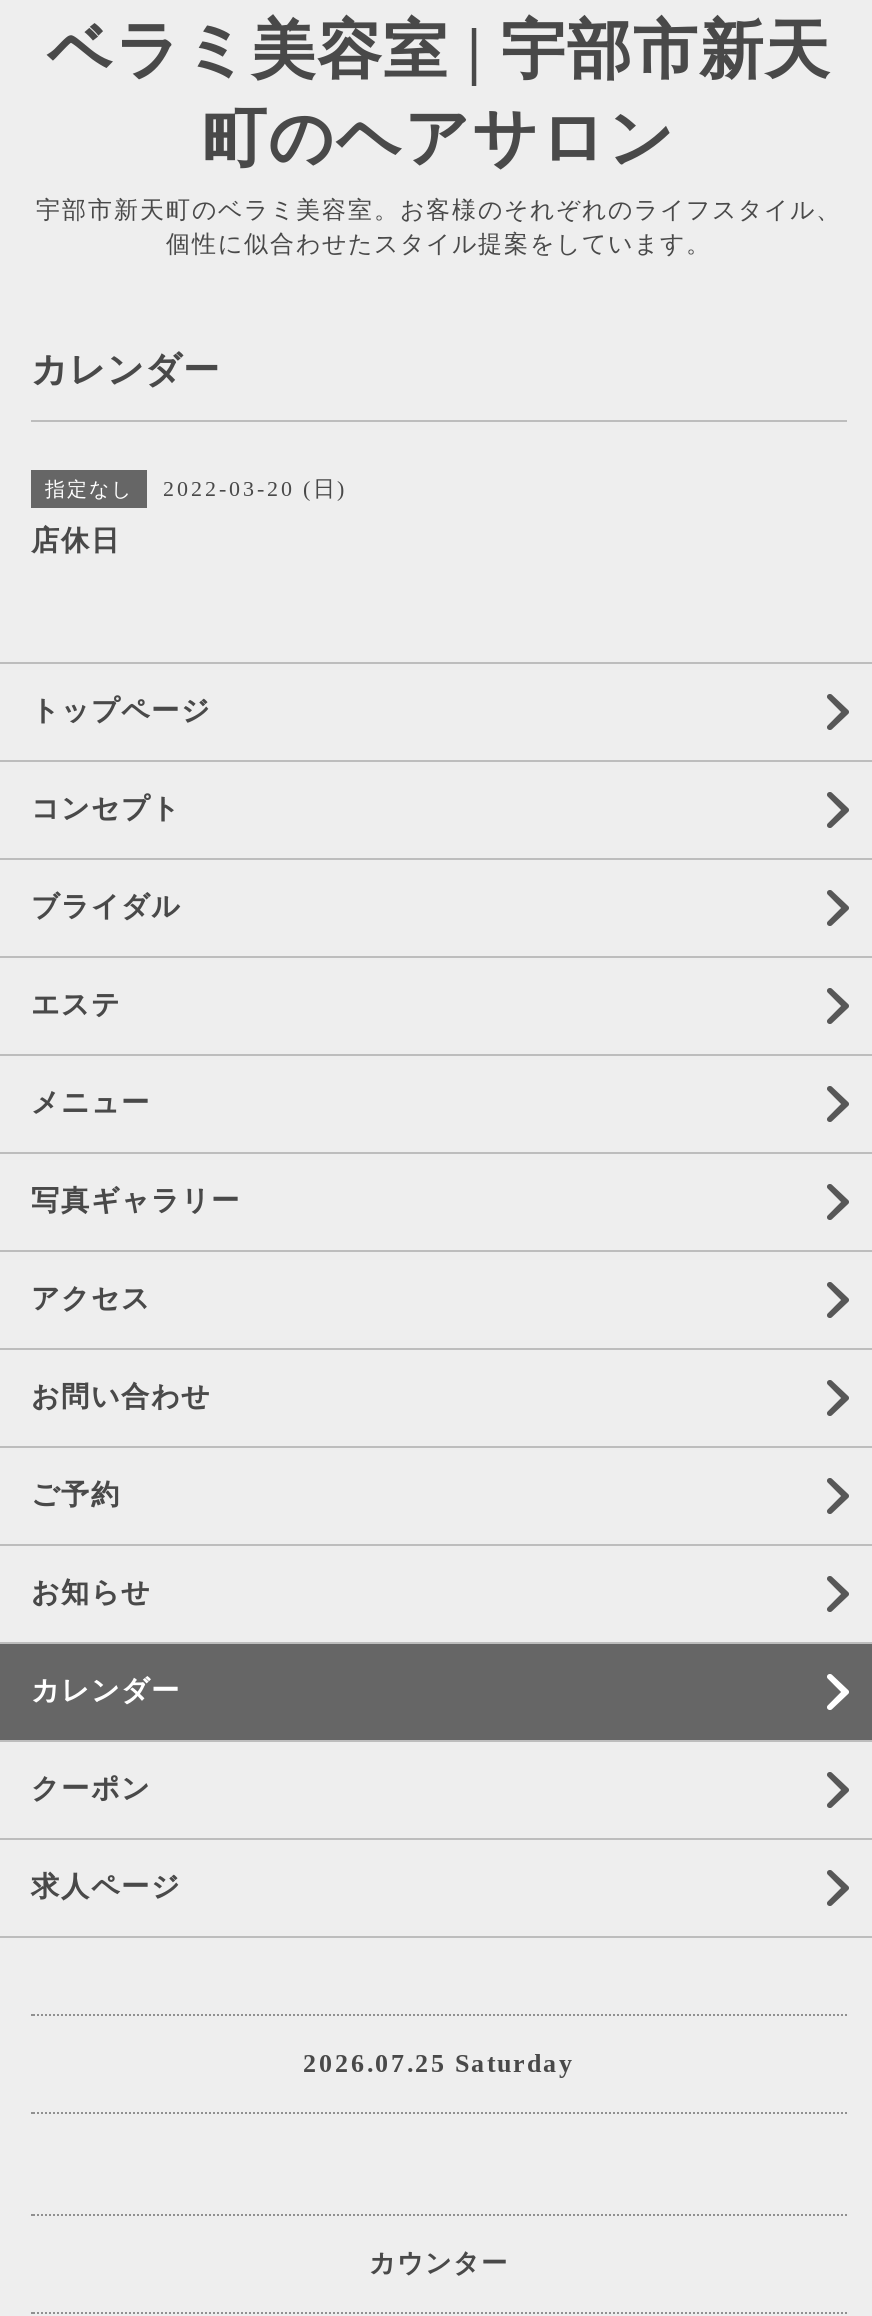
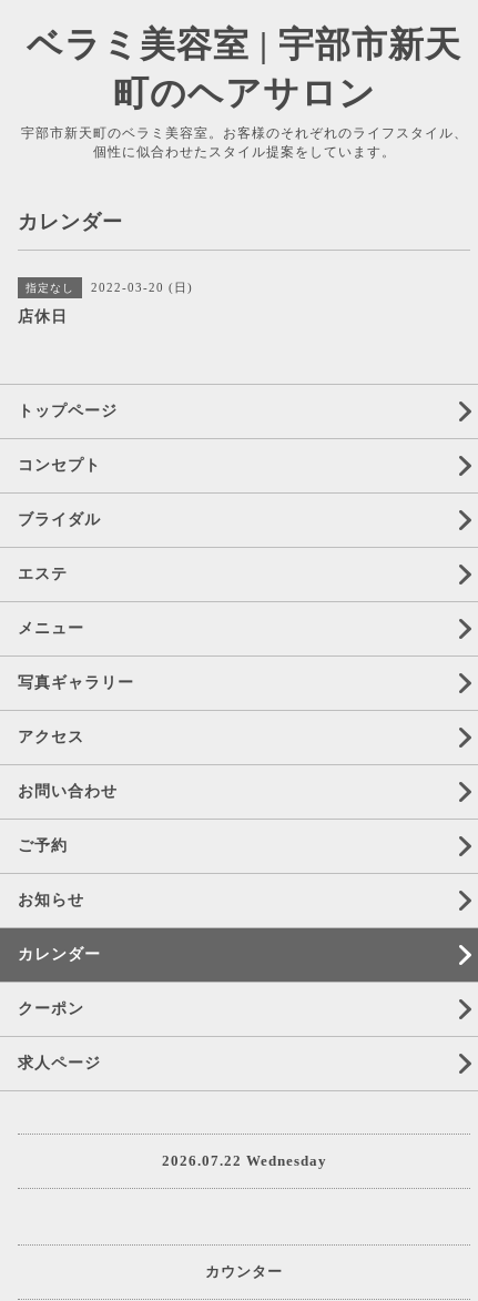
[303,2048,575,2078] 2026.07.25 Saturday -> [161,1152,327,1169] 2026.07.22 Wednesday

